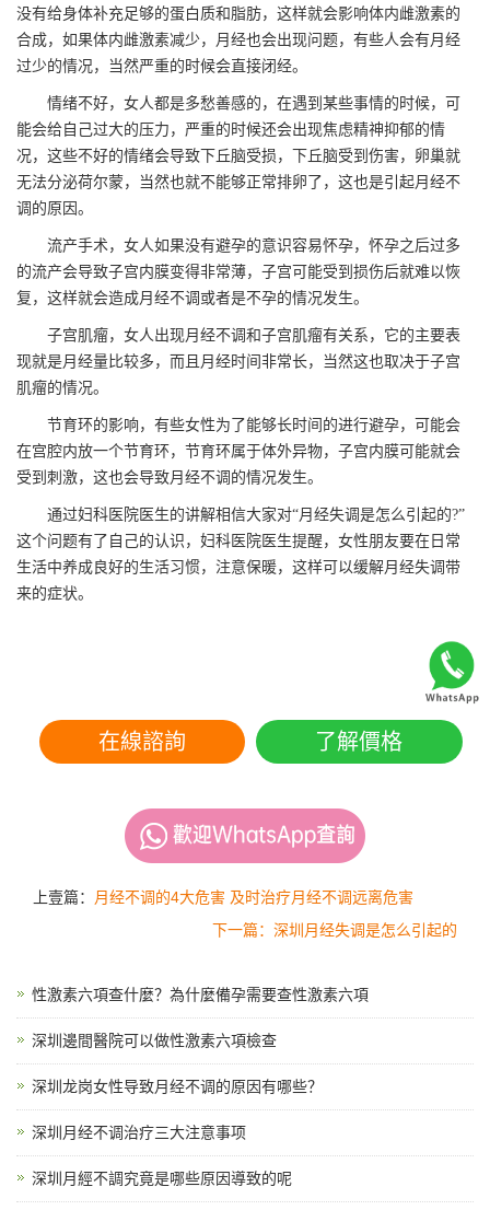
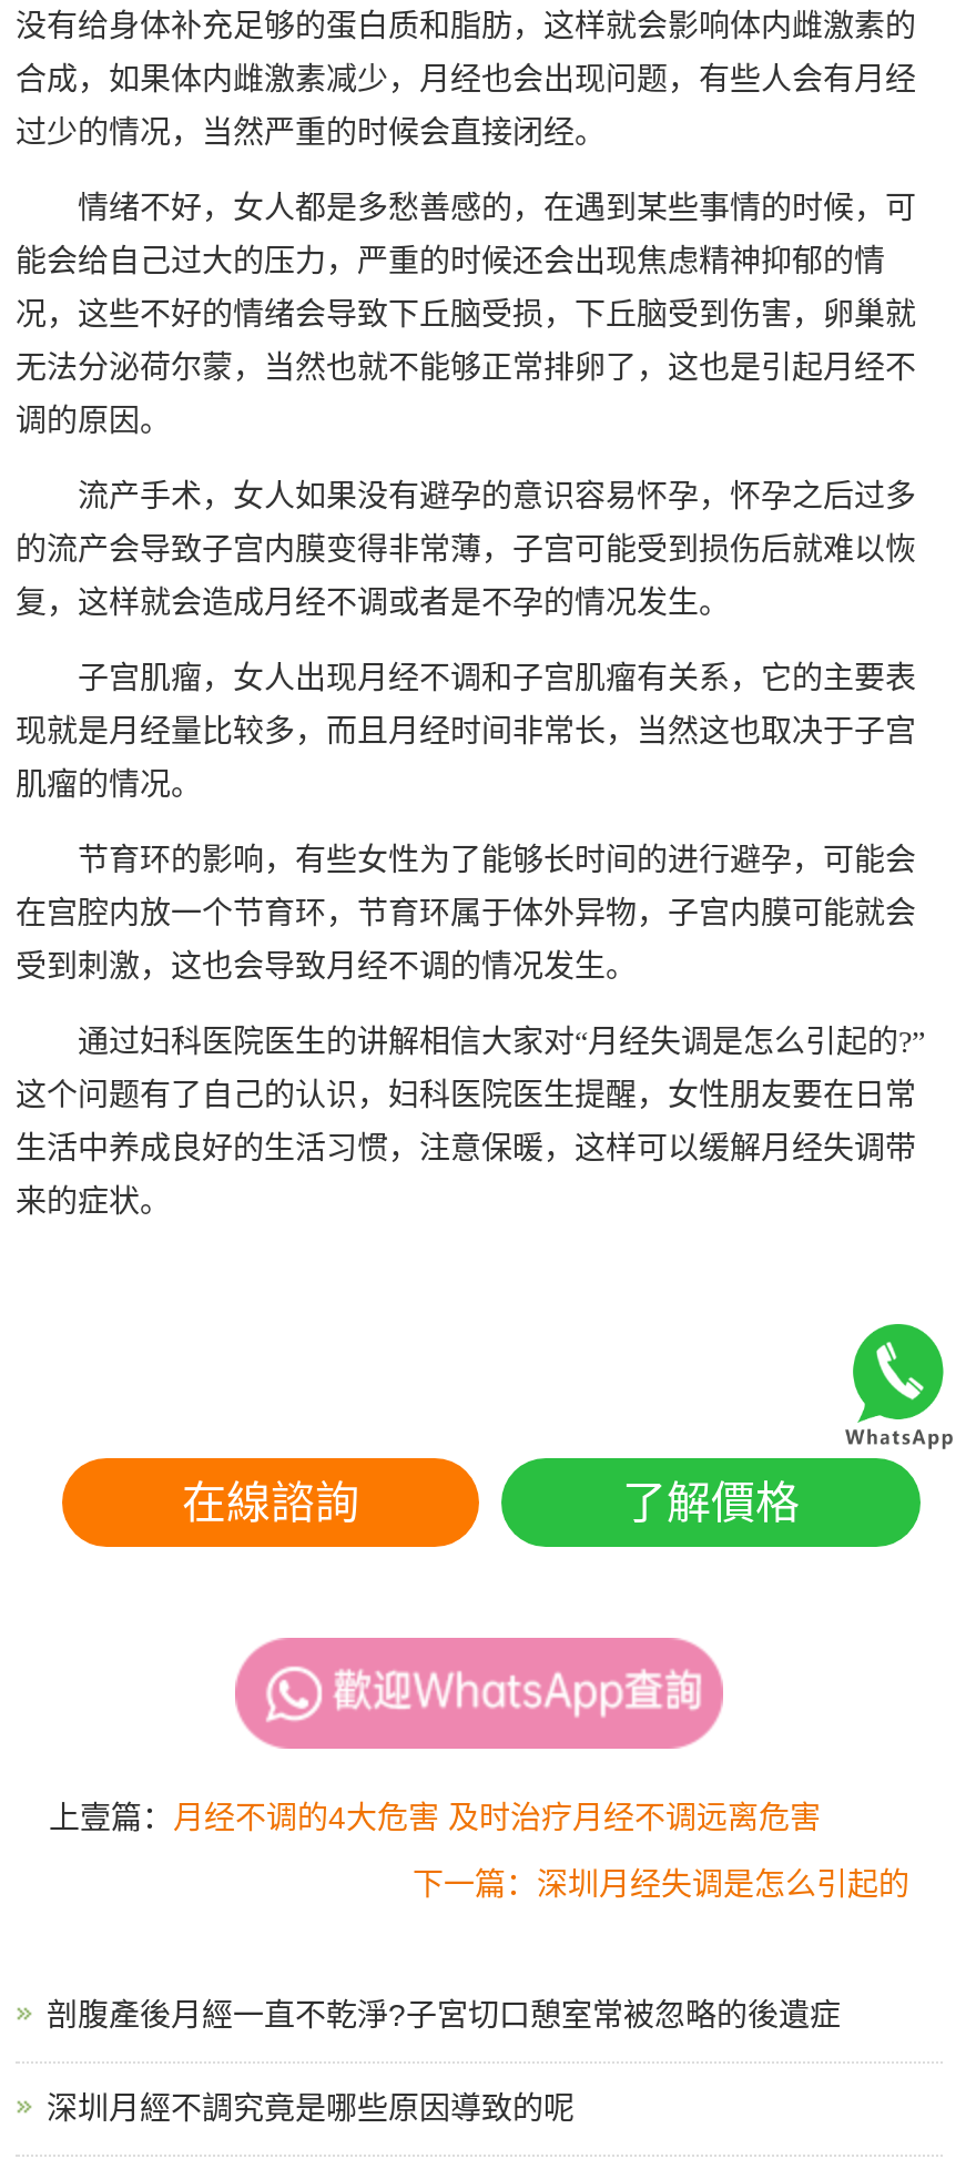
[424,640,480,714] [image] -> [843,1299,954,1449] [image]
[32,986,369,1141] 性激素六項查什麼？為什麼備孕需要查性激素六項 | 深圳邊間醫院可以做性激素六項檢查 | 深圳龙岗女性导致月经不调的原因有哪些？ | 深圳月经不调治疗三大注意事项 -> [47,1997,841,2032] 剖腹產後月經一直不乾淨?子宮切口憩室常被忽略的後遺症

